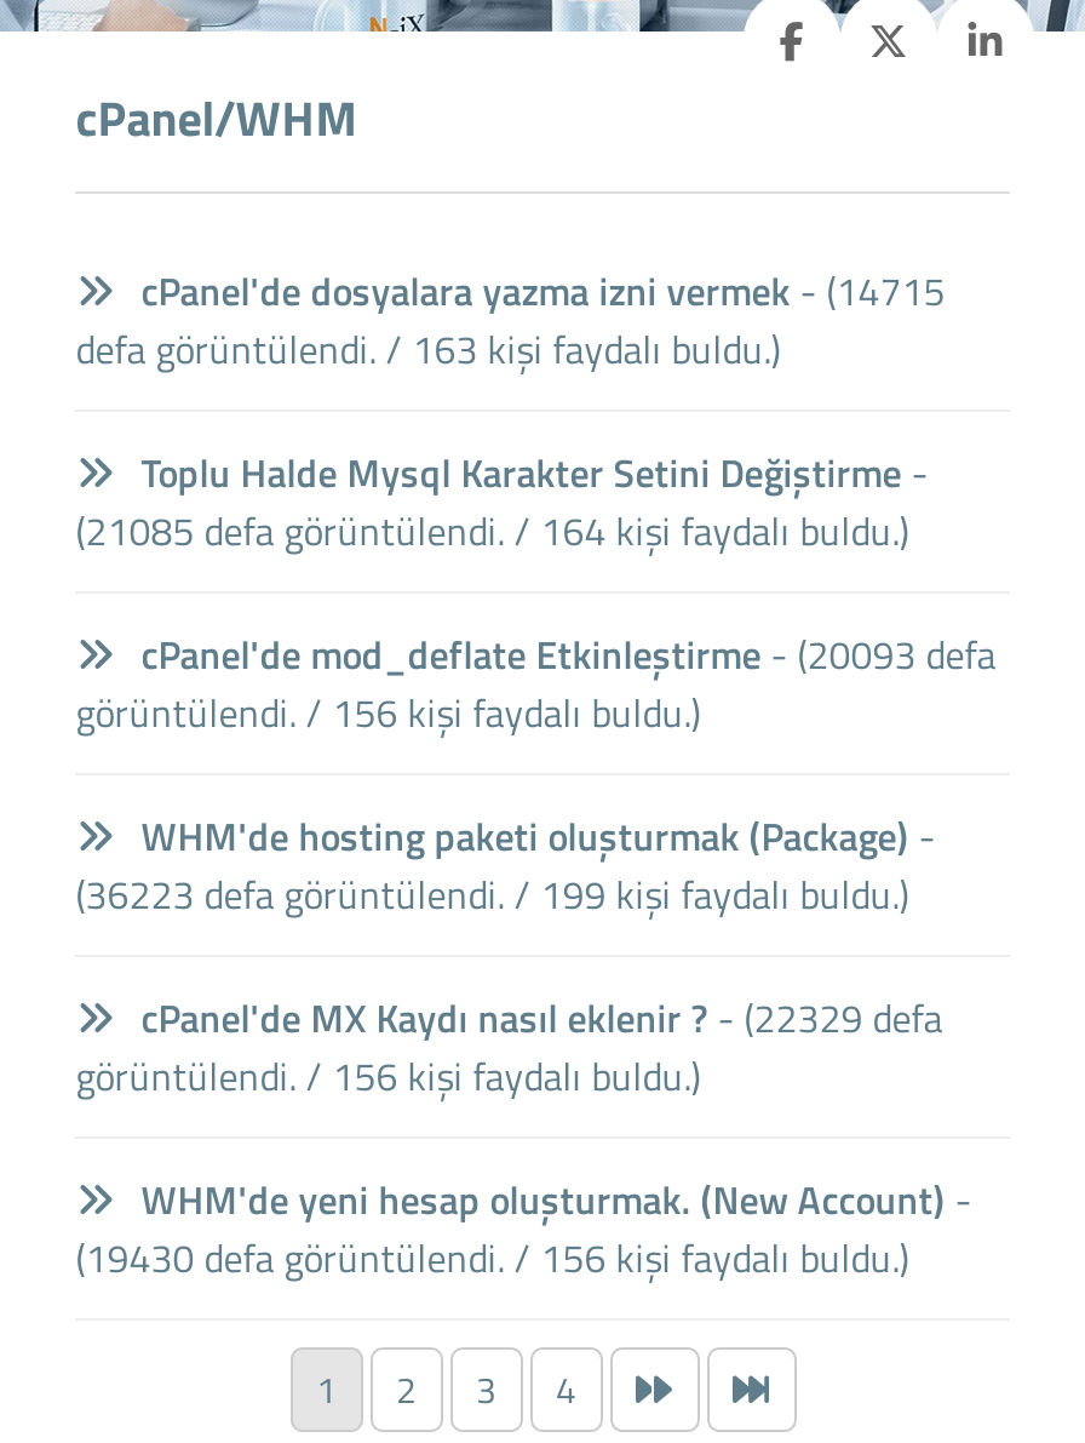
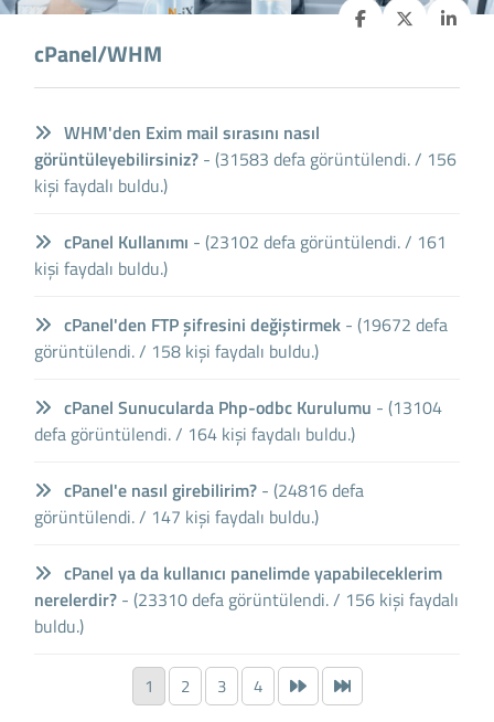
[76,261,945,377] cPanel'de dosyalara yazma izni vermek - (14715 | defa görüntülendi. / 163 kişi faydalı buldu.) -> [34,119,457,198] WHM'den Exim mail sırasını nasıl | görüntüleyebilirsiniz? - (31583 defa görüntülendi. / 156 | kişi faydalı buldu.)
[76,443,928,559] Toplu Halde Mysql Karakter Setini Değiştirme - | (21085 defa görüntülendi. / 164 kişi faydalı buldu.) -> [34,228,447,281] cPanel Kullanımı - (23102 defa görüntülendi. / 161 | kişi faydalı buldu.)
[76,624,996,741] cPanel'de mod_deflate Etkinleştirme - (20093 defa | görüntülendi. / 156 kişi faydalı buldu.) -> [34,311,448,364] cPanel'den FTP şifresini değiştirmek - (19672 defa | görüntülendi. / 158 kişi faydalı buldu.)
[76,806,935,923] WHM'de hosting paketi oluşturmak (Package) - | (36223 defa görüntülendi. / 199 kişi faydalı buldu.) -> [34,394,442,447] cPanel Sunucularda Php-odbc Kurulumu - (13104 | defa görüntülendi. / 164 kişi faydalı buldu.)
[76,988,943,1104] cPanel'de MX Kaydı nasıl eklenir ? - (22329 defa | görüntülendi. / 156 kişi faydalı buldu.) -> [34,477,364,530] cPanel'e nasıl girebilirim? - (24816 defa | görüntülendi. / 147 kişi faydalı buldu.)
[76,1170,972,1286] WHM'de yeni hesap oluşturmak. (New Account) - | (19430 defa görüntülendi. / 156 kişi faydalı buldu.) -> [34,559,459,639] cPanel ya da kullanıcı panelimde yapabileceklerim | nerelerdir? - (23310 defa görüntülendi. / 156 kişi faydalı | buldu.)

